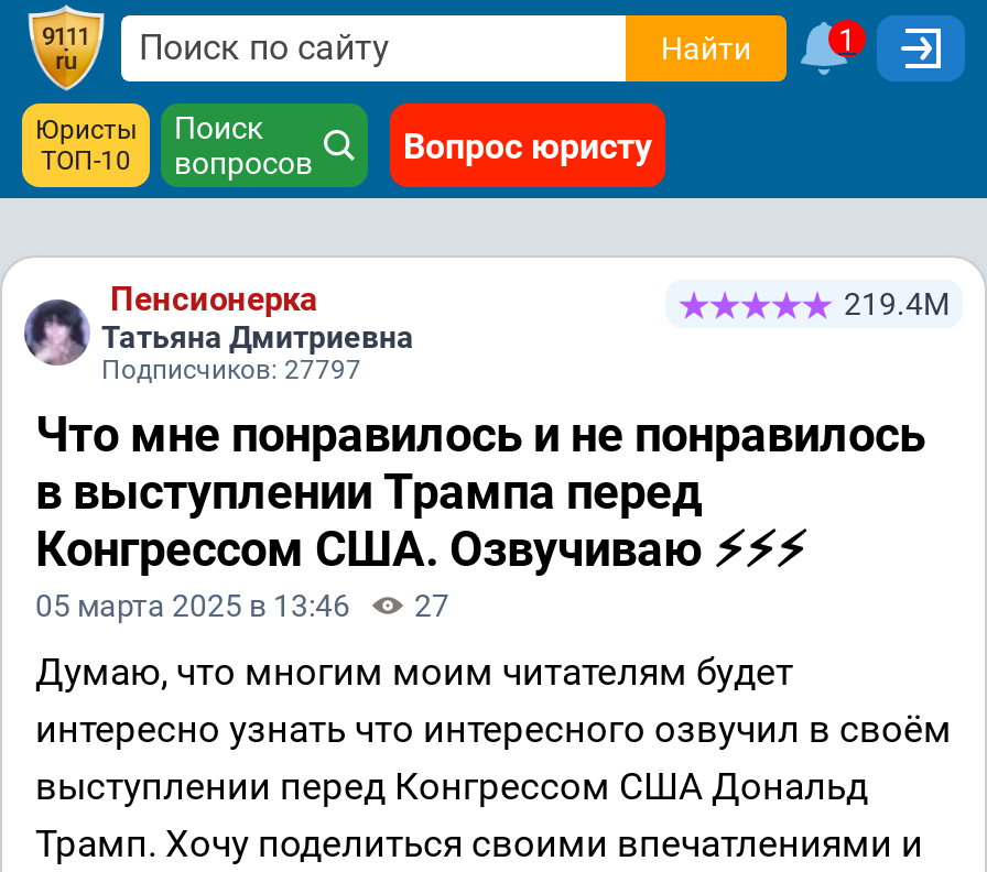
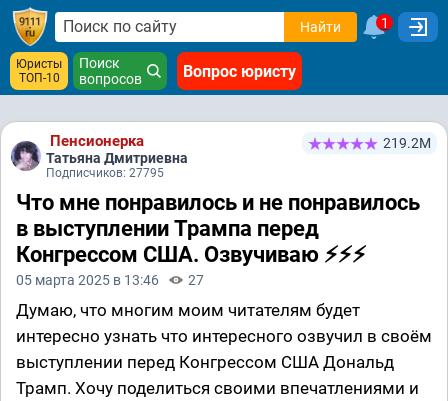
[844,286,950,321] 219.4М -> [383,135,431,151] 219.2М
[101,355,361,385] Подписчиков: 27797 -> [46,166,164,180] Подписчиков: 27795

